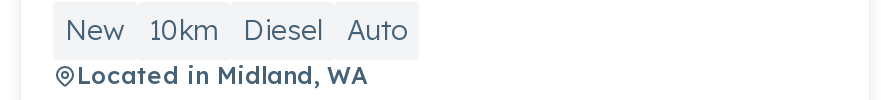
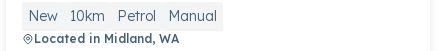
[243,12,407,48] Diesel | Auto -> [117,7,217,25] Petrol | Manual

